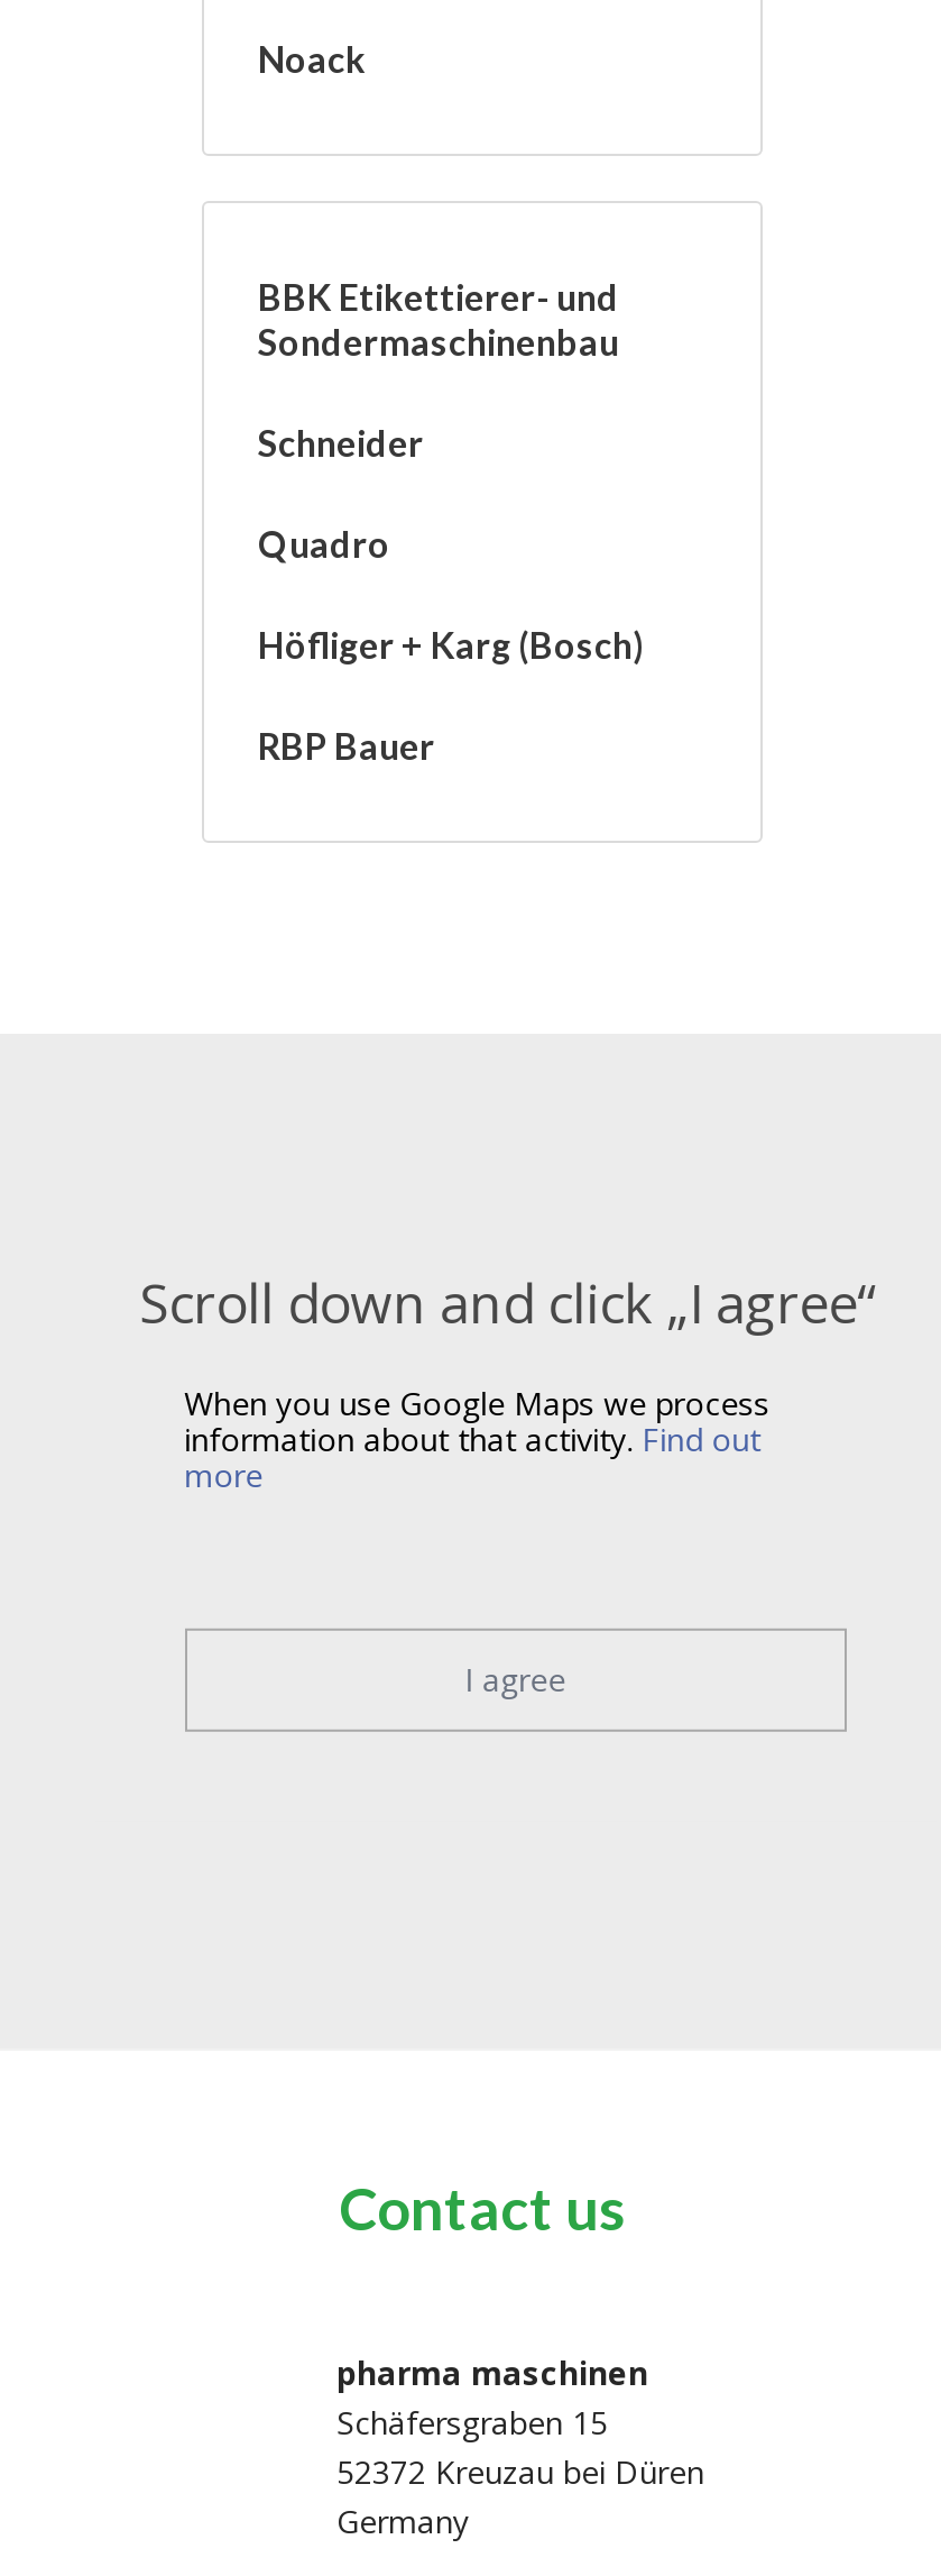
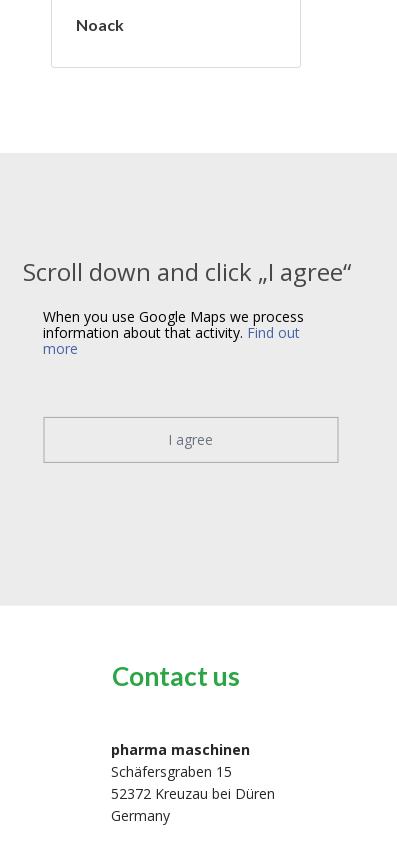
[258,276,644,768] BBK Etikettierer- und | Sondermaschinenbau | Schneider | Quadro | Höfliger + Karg (Bosch) | RBP Bauer -> none

